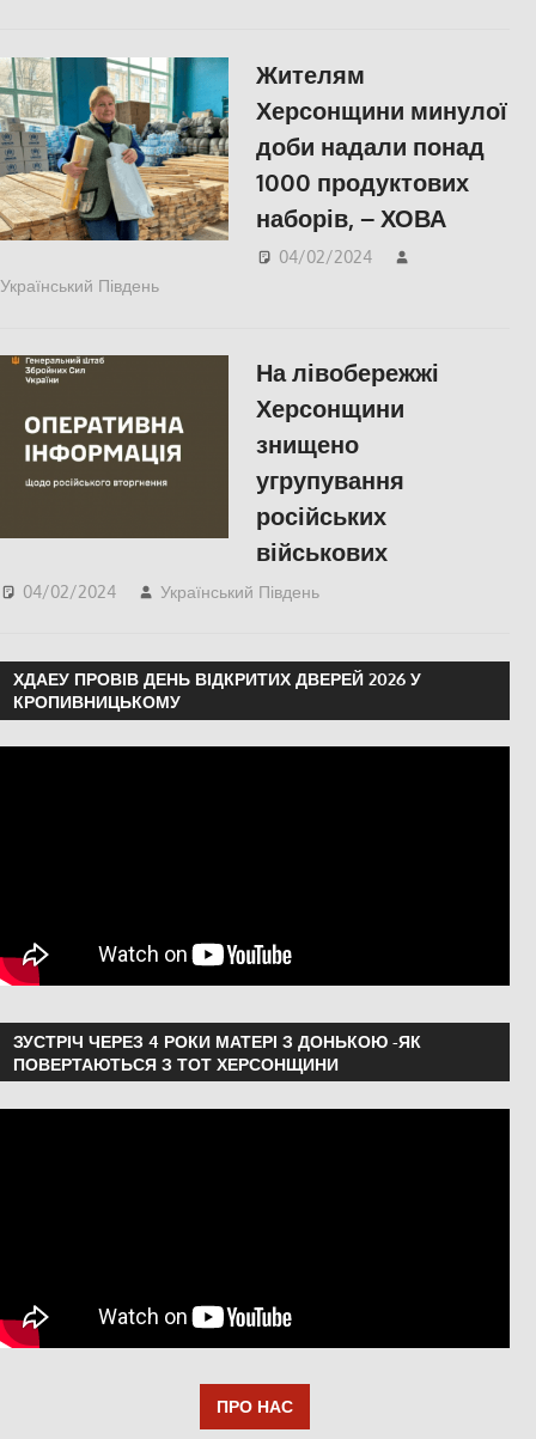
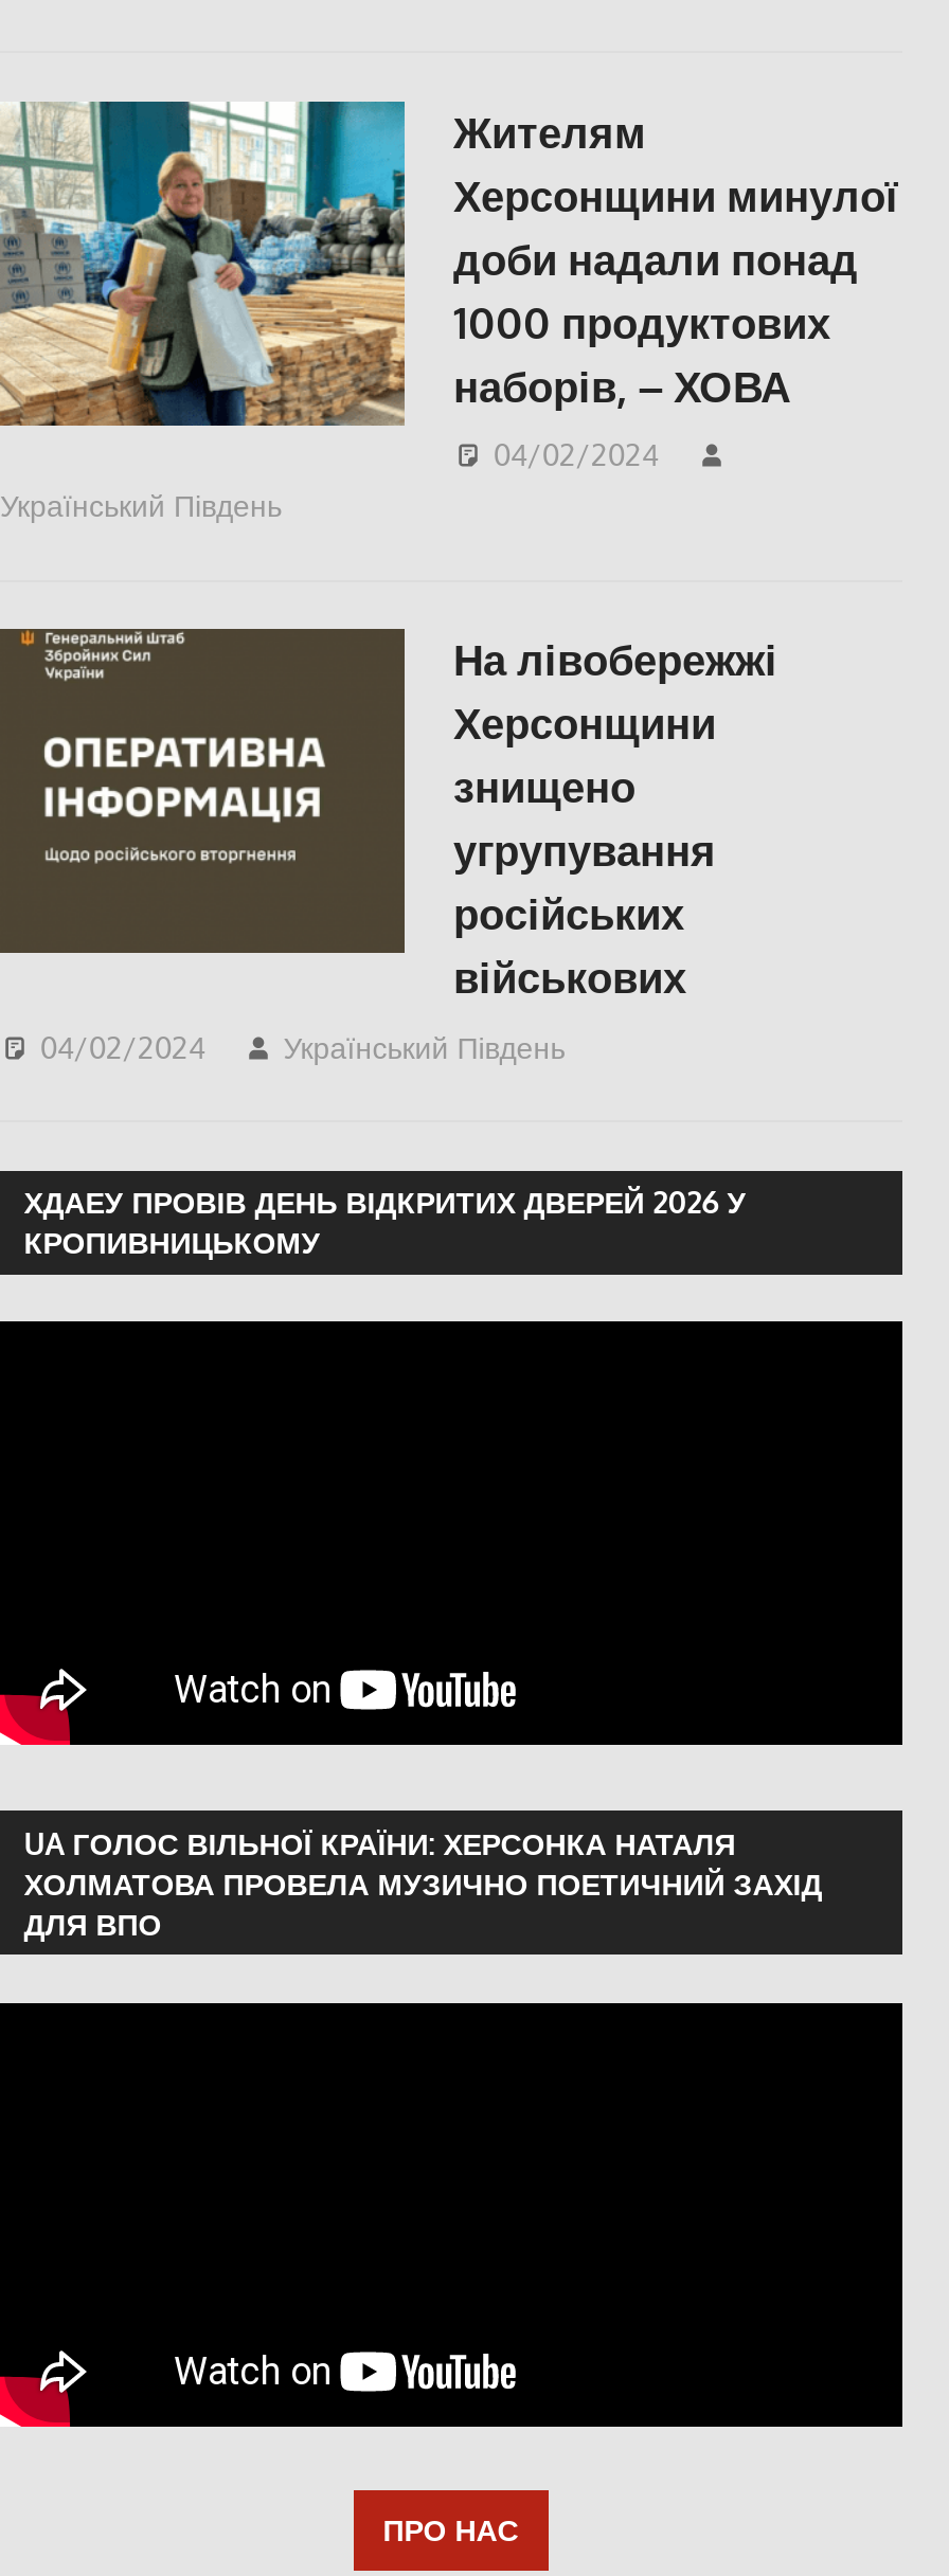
[13,1031,421,1074] ЗУСТРІЧ ЧЕРЕЗ 4 РОКИ МАТЕРІ З ДОНЬКОЮ -ЯК | ПОВЕРТАЮТЬСЯ З ТОТ ХЕРСОНЩИНИ -> [24,1824,822,1941] UA ГОЛОС ВІЛЬНОЇ КРАЇНИ: ХЕРСОНКА НАТАЛЯ | ХОЛМАТОВА ПРОВЕЛА МУЗИЧНО ПОЕТИЧНИЙ ЗАХІД | ДЛЯ ВПО

